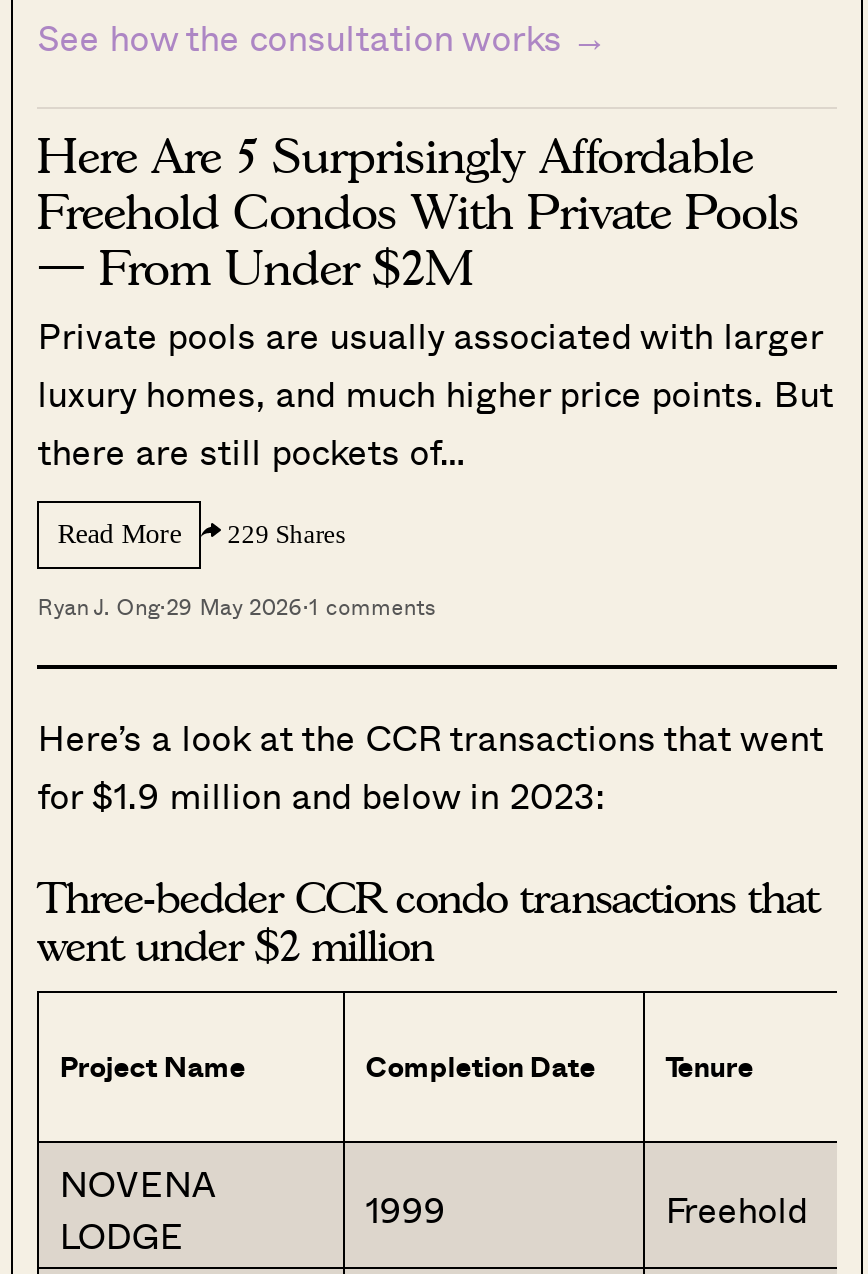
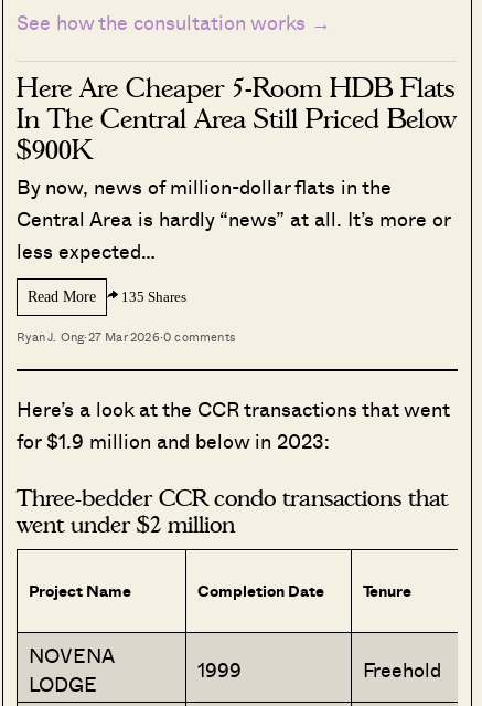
[37,126,833,476] Here Are 5 Surprisingly Affordable | Freehold Condos With Private Pools | — From Under $2M | Private pools are usually associated with larger | luxury homes, and much higher price points. But | there are still pockets of… -> [17,71,457,265] Here Are Cheaper 5-Room HDB Flats | In The Central Area Still Priced Below | $900K | By now, news of million-dollar flats in the | Central Area is hardly “news” at all. It’s more or | less expected…
[57,519,345,549] Read More 229 Shares -> [28,288,187,305] Read More 135 Shares
[37,590,435,622] Ryan J. Ong·29 May 2026· 1 comments -> [17,328,235,345] Ryan J. Ong·27 Mar 2026· 0 comments

